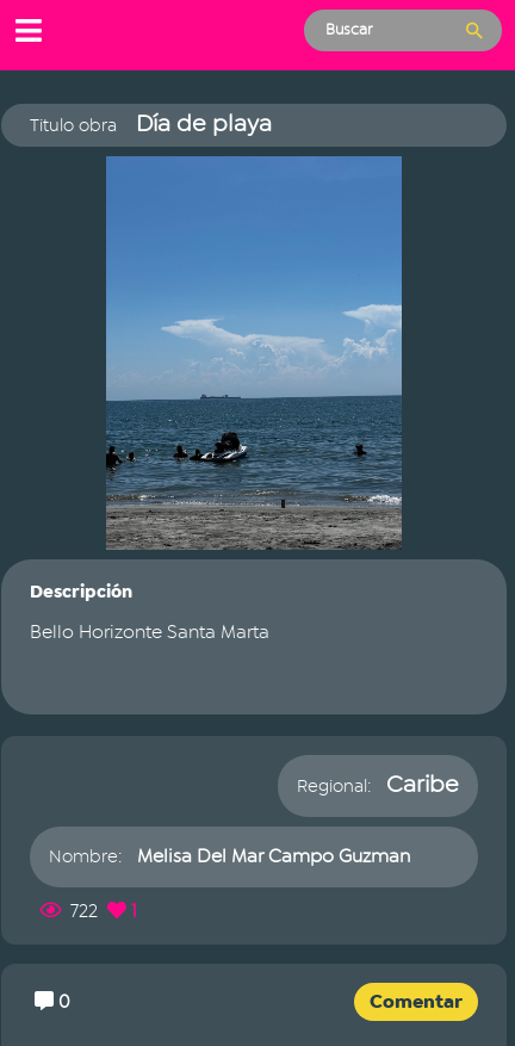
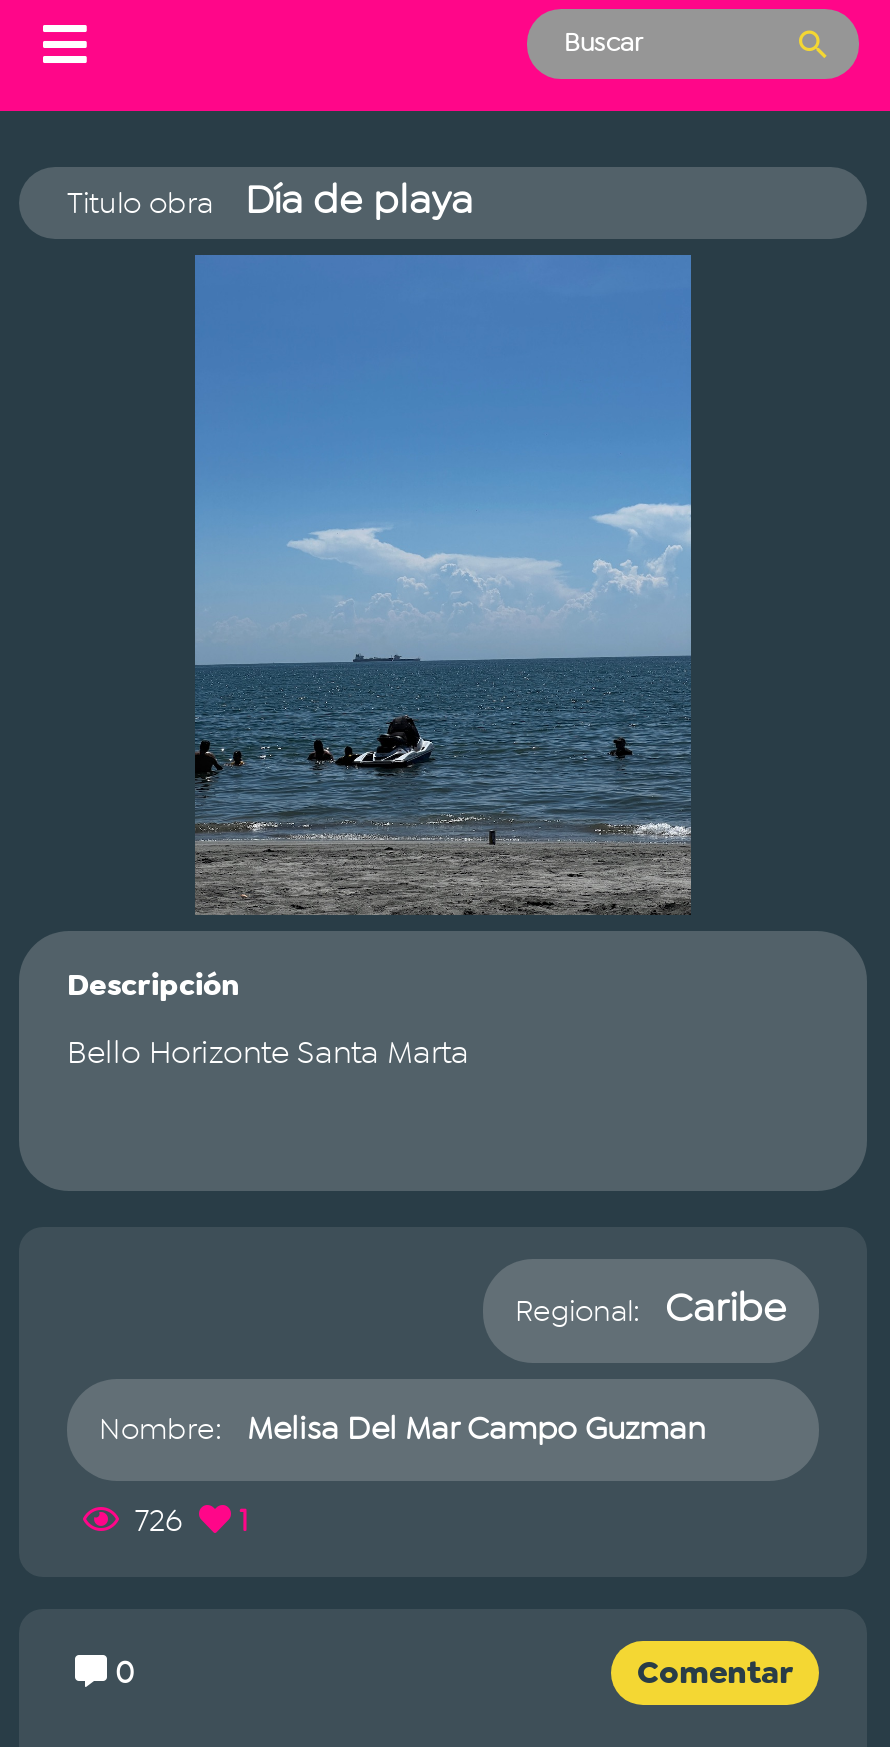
[70,900,98,921] 722 -> [135,1502,183,1538] 726

